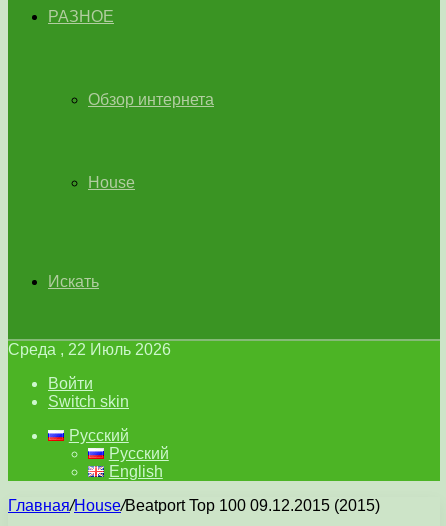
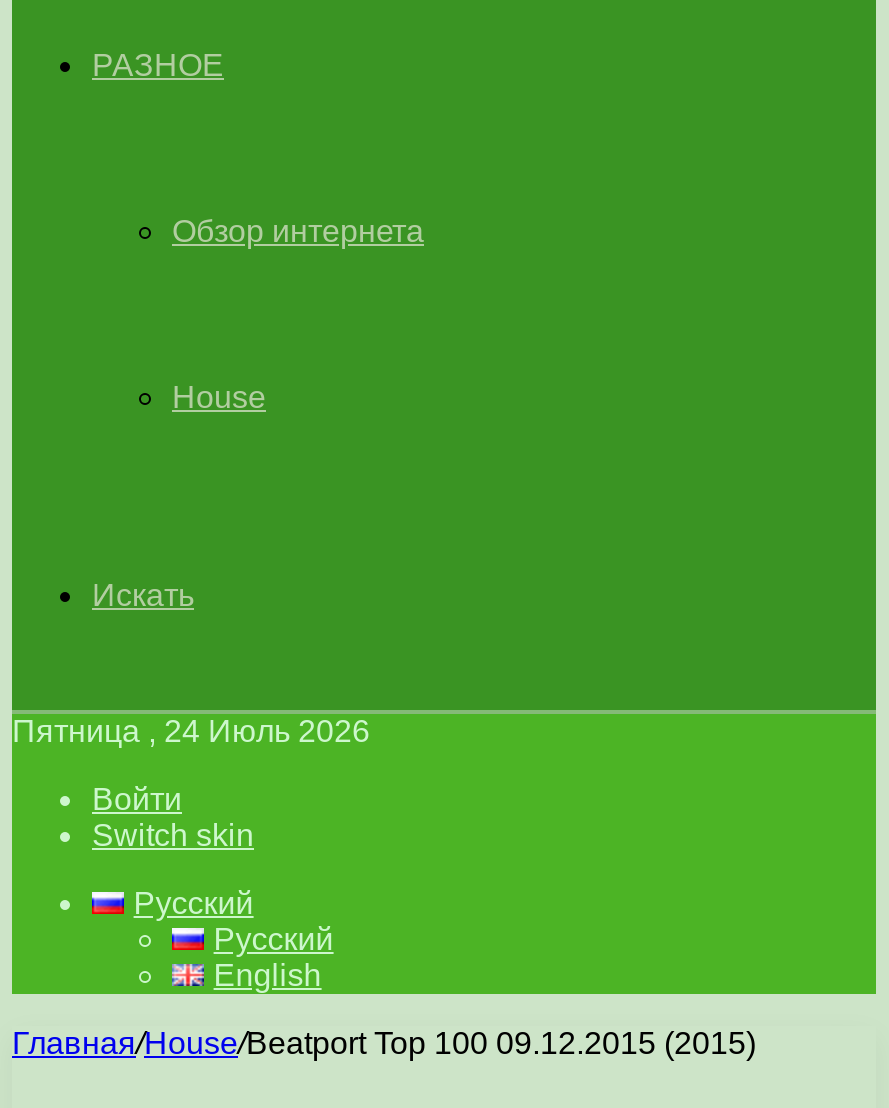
[8,341,171,358] Среда , 22 Июль 2026 -> [12,714,370,748] Пятница , 24 Июль 2026

